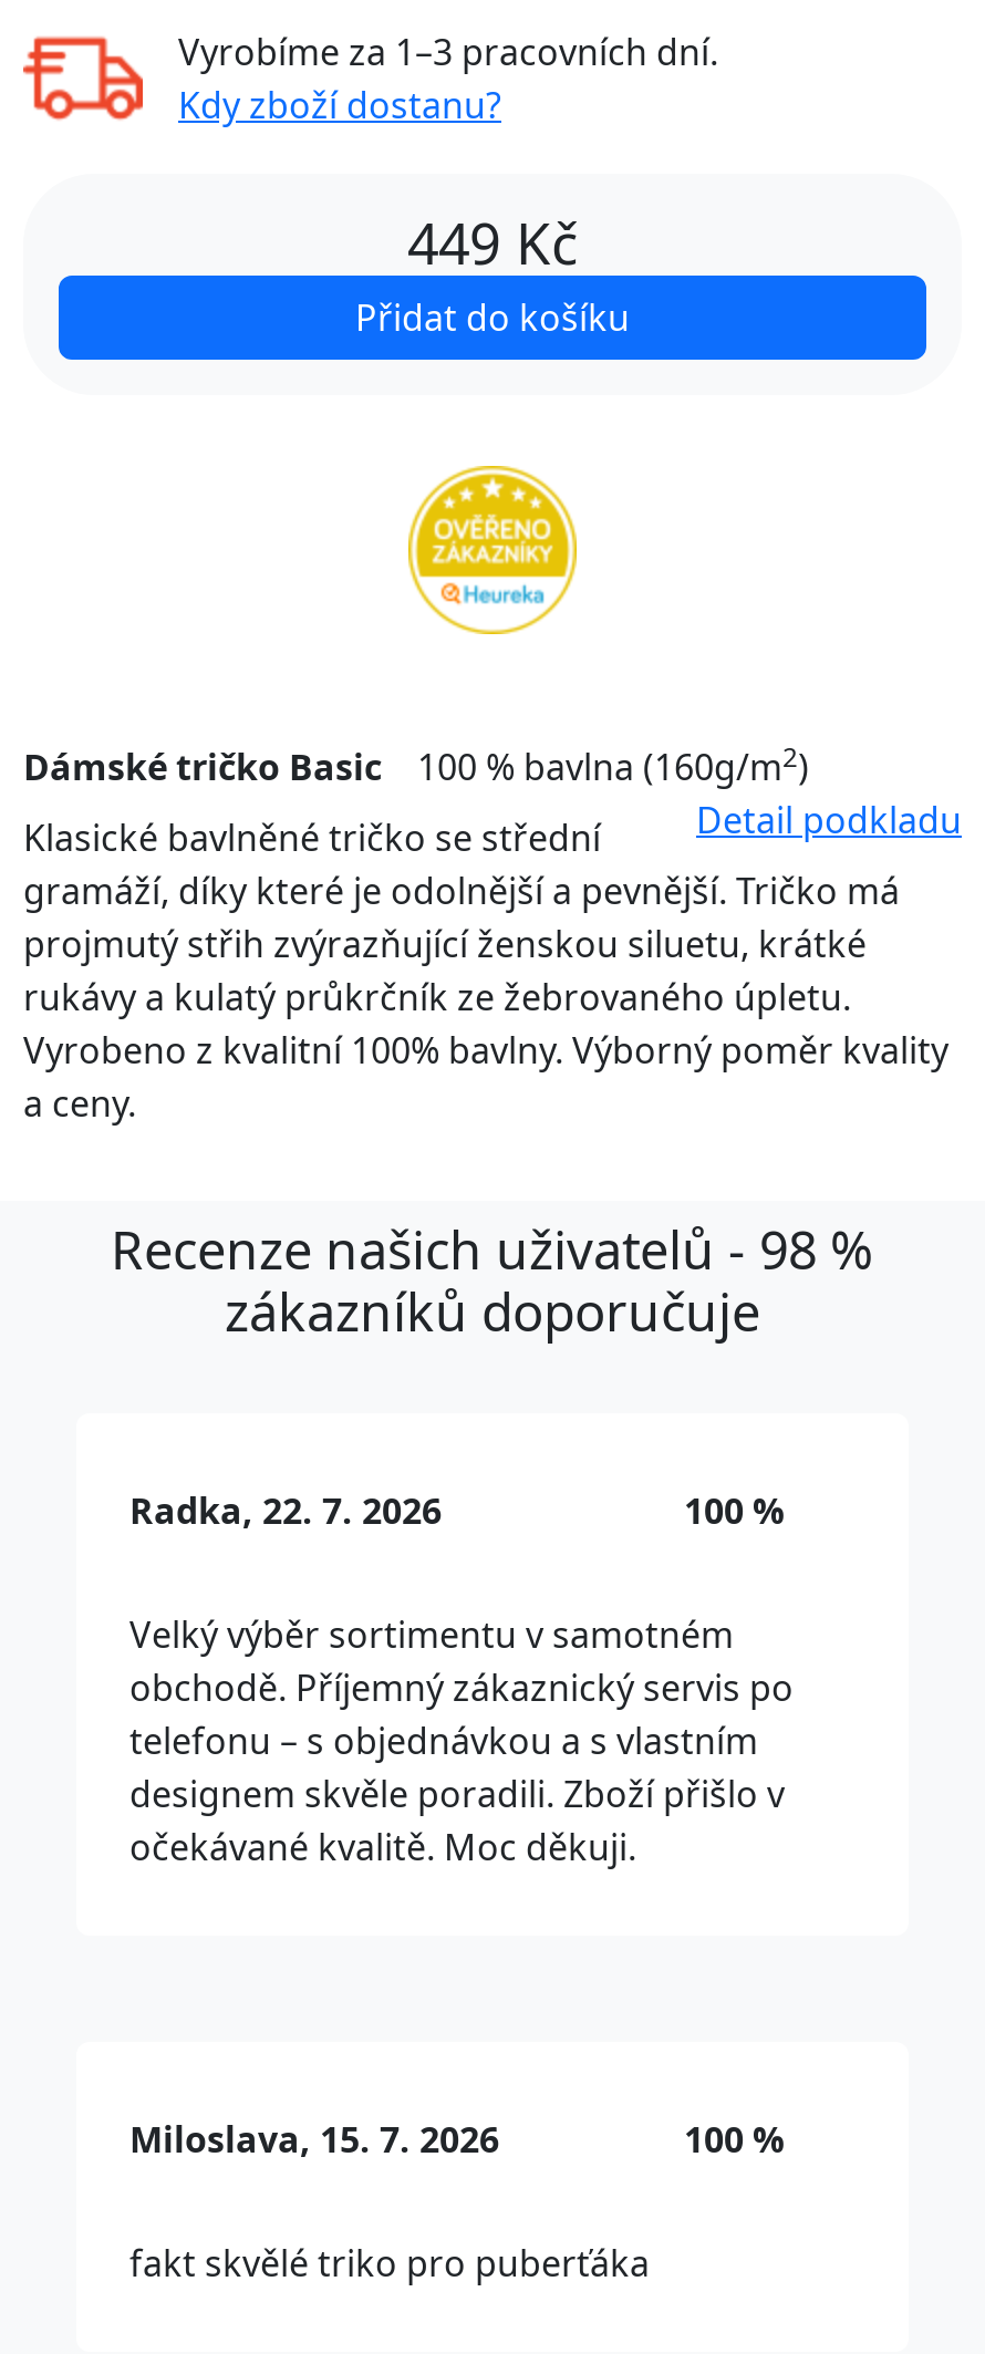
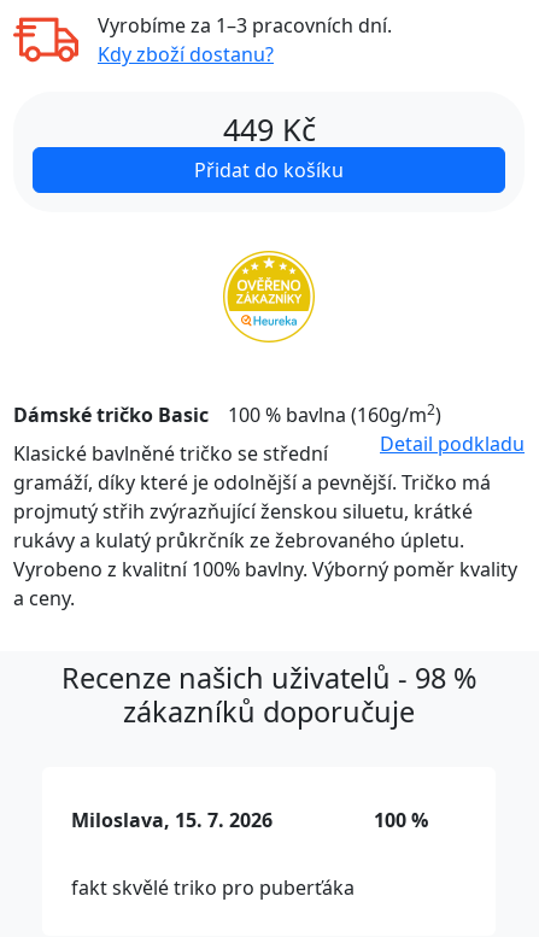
[129,1487,794,1872] Radka, 22. 7. 2026 | 100 % | Velký výběr sortimentu v samotném | obchodě. Příjemný zákaznický servis po | telefonu – s objednávkou a s vlastním | designem skvěle poradili. Zboží přišlo v | očekávané kvalitě. Moc děkuji. -> none

